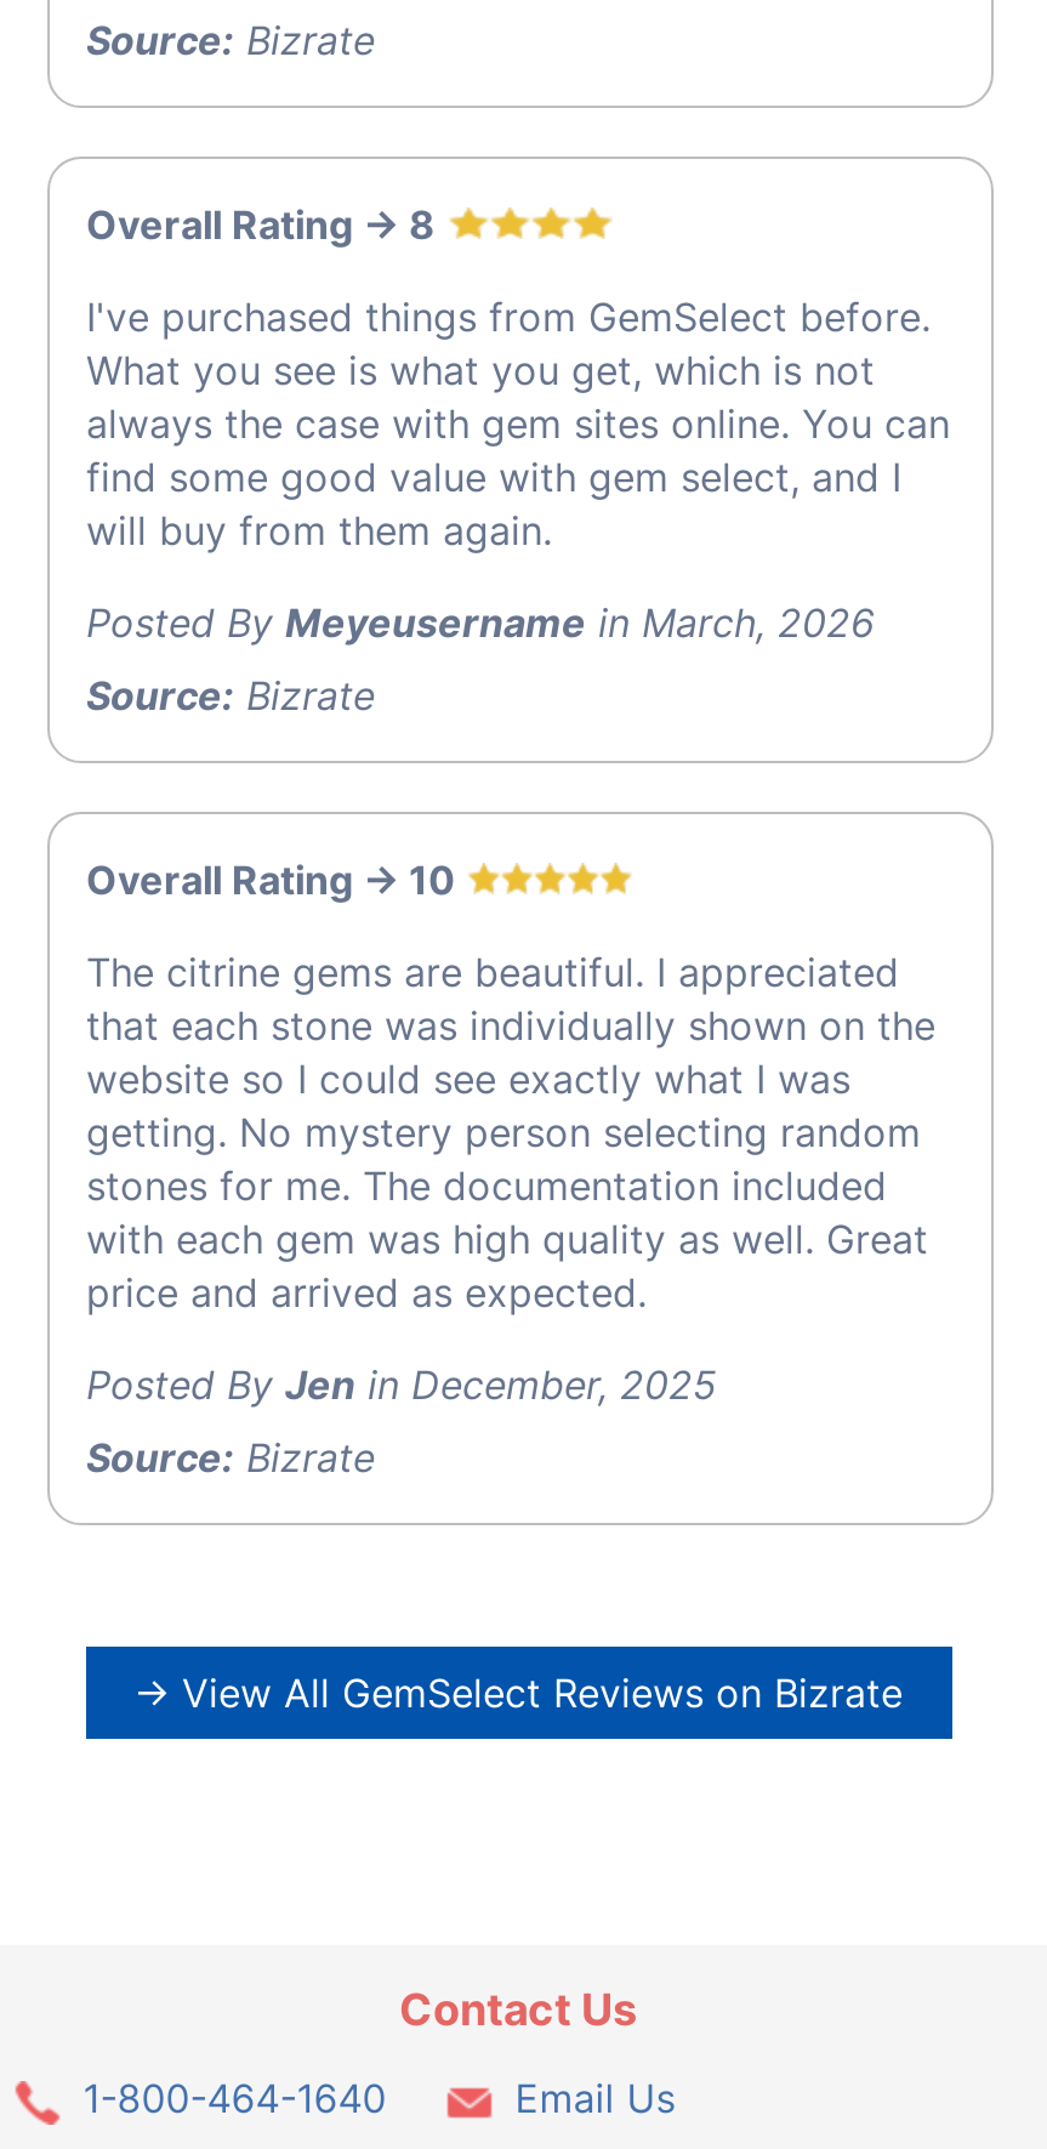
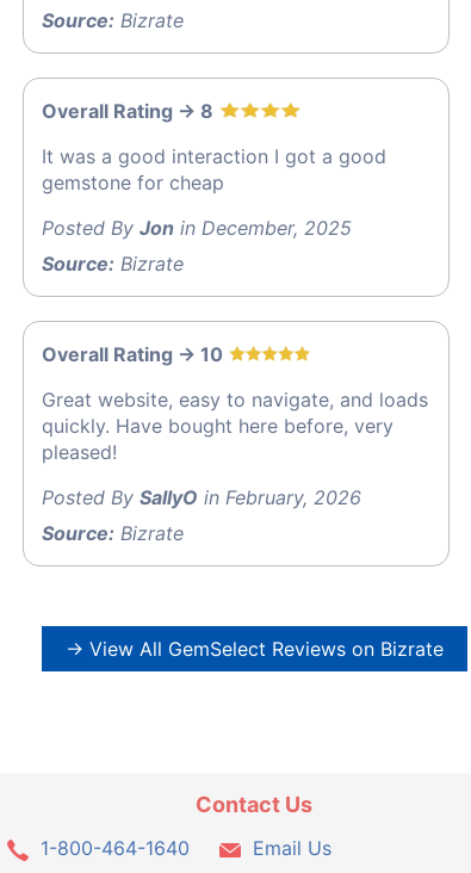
[86,291,950,553] I've purchased things from GemSelect before. | What you see is what you get, which is not | always the case with gem sites online. You can | find some good value with gem select, and I | will buy from them again. -> [42,144,386,194] It was a good interaction I got a good | gemstone for cheap
[86,597,875,646] Posted By Meyeusername in March, 2026 -> [42,215,352,239] Posted By Jon in December, 2025
[86,946,935,1315] The citrine gems are beautiful. I appreciated | that each stone was individually shown on the | website so I could see exactly what I was | getting. No mystery person selecting random | stones for me. The documentation included | with each gem was high quality as well. Great | price and arrived as expected. -> [42,387,428,463] Great website, easy to navigate, and loads | quickly. Have bought here before, very | pleased!
[86,1359,717,1408] Posted By Jen in December, 2025 -> [42,485,361,509] Posted By SallyO in February, 2026

